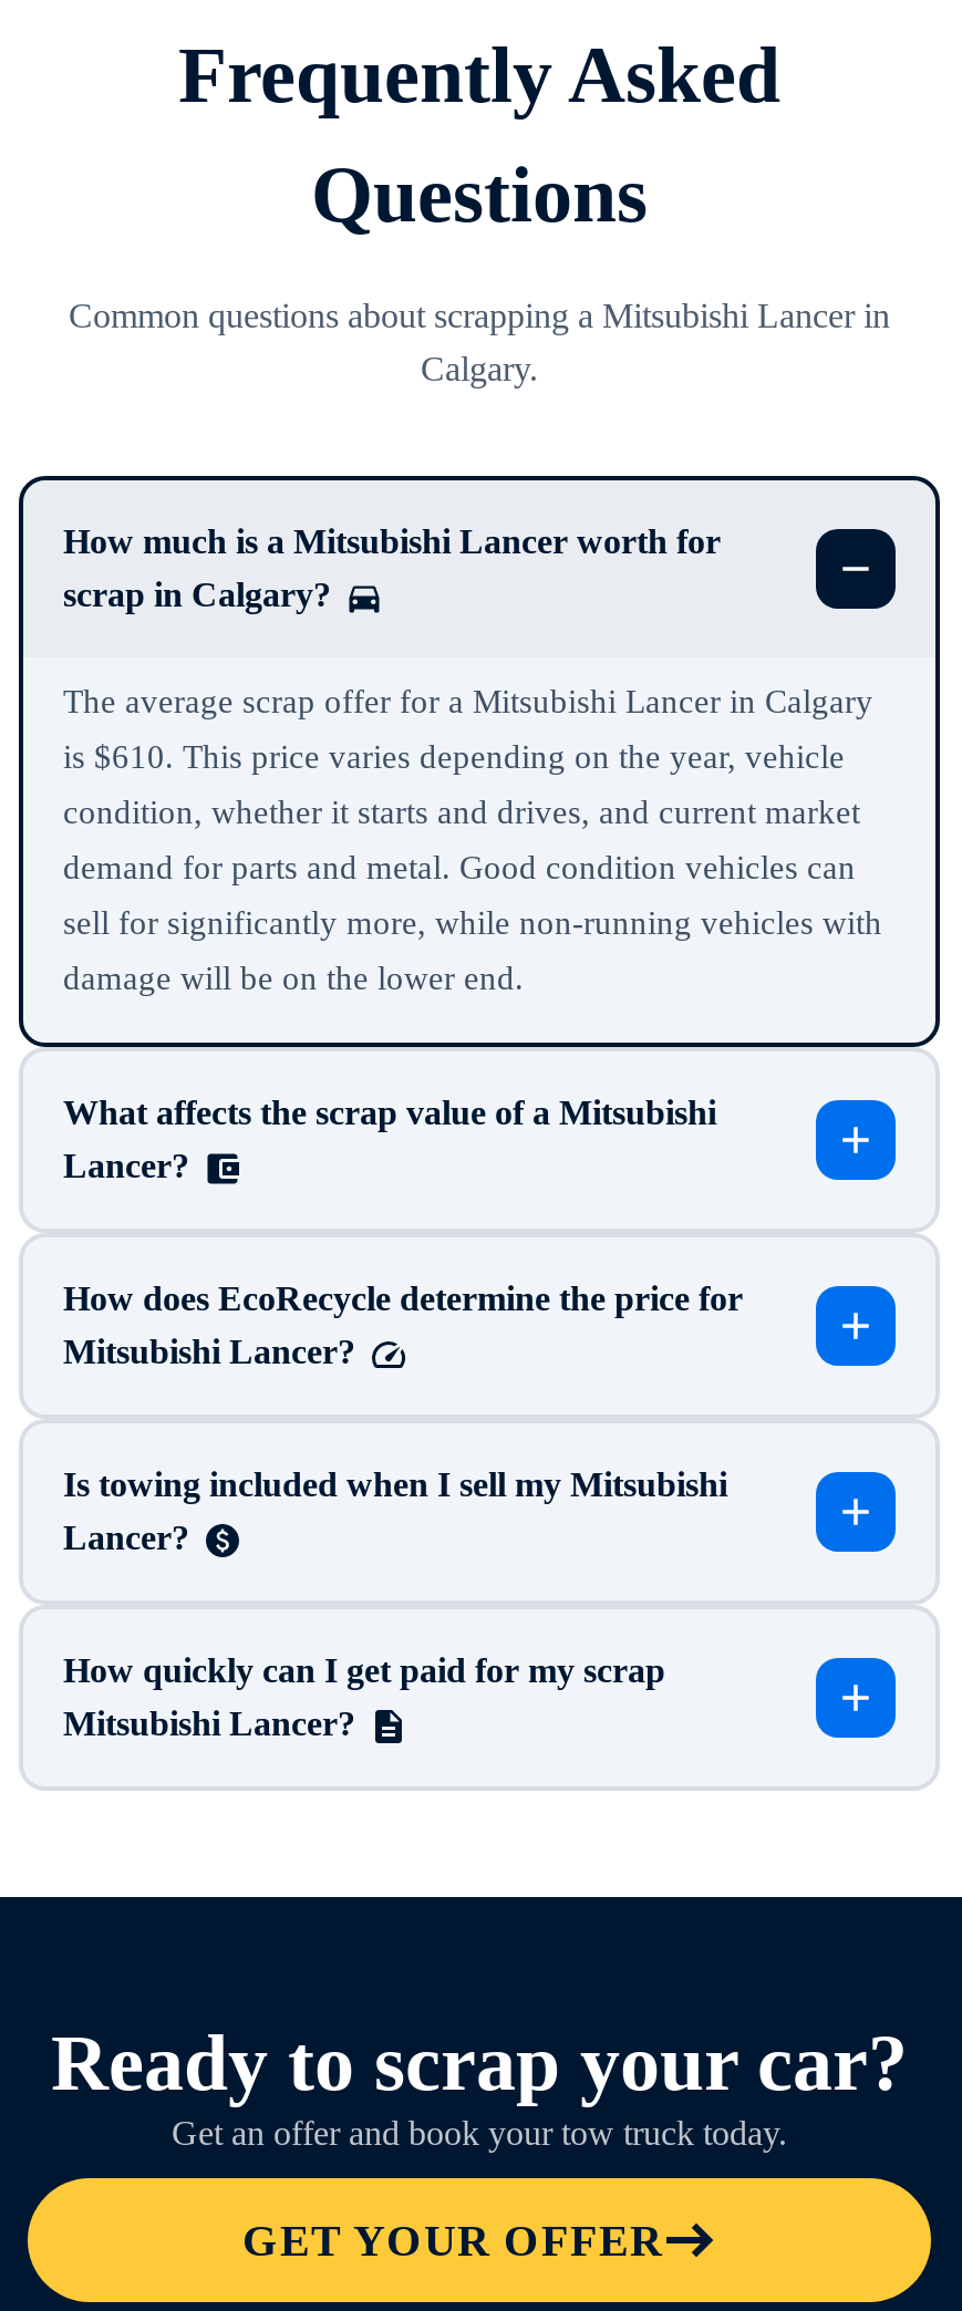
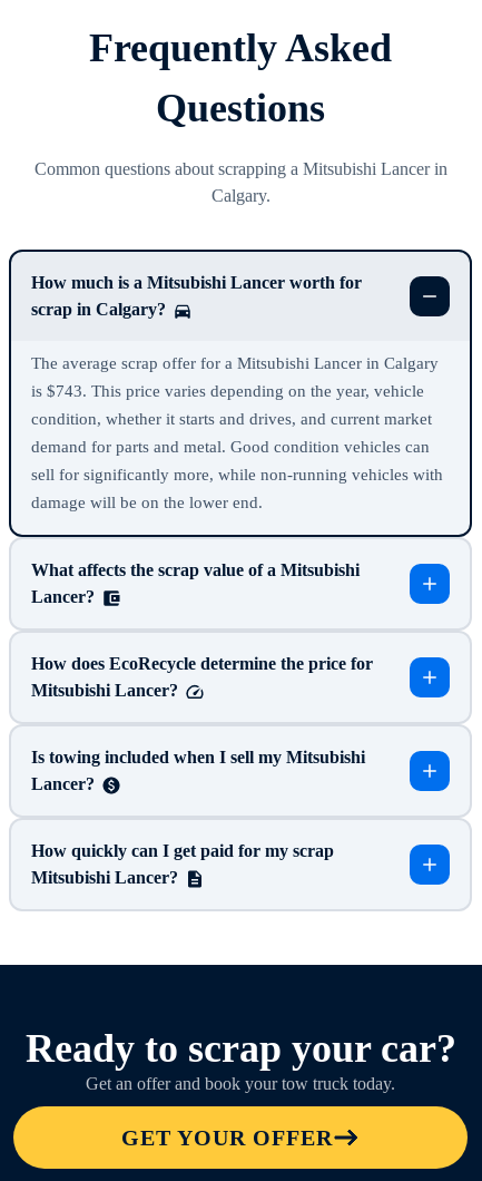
[63,739,845,775] is $610. This price varies depending on the year, vehicle -> [31,382,424,400] is $743. This price varies depending on the year, vehicle

